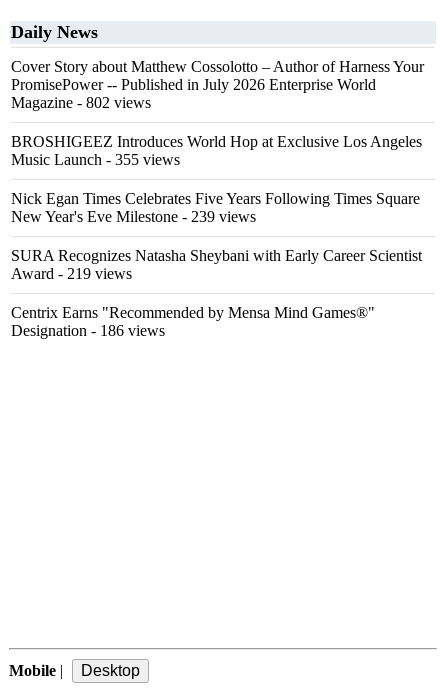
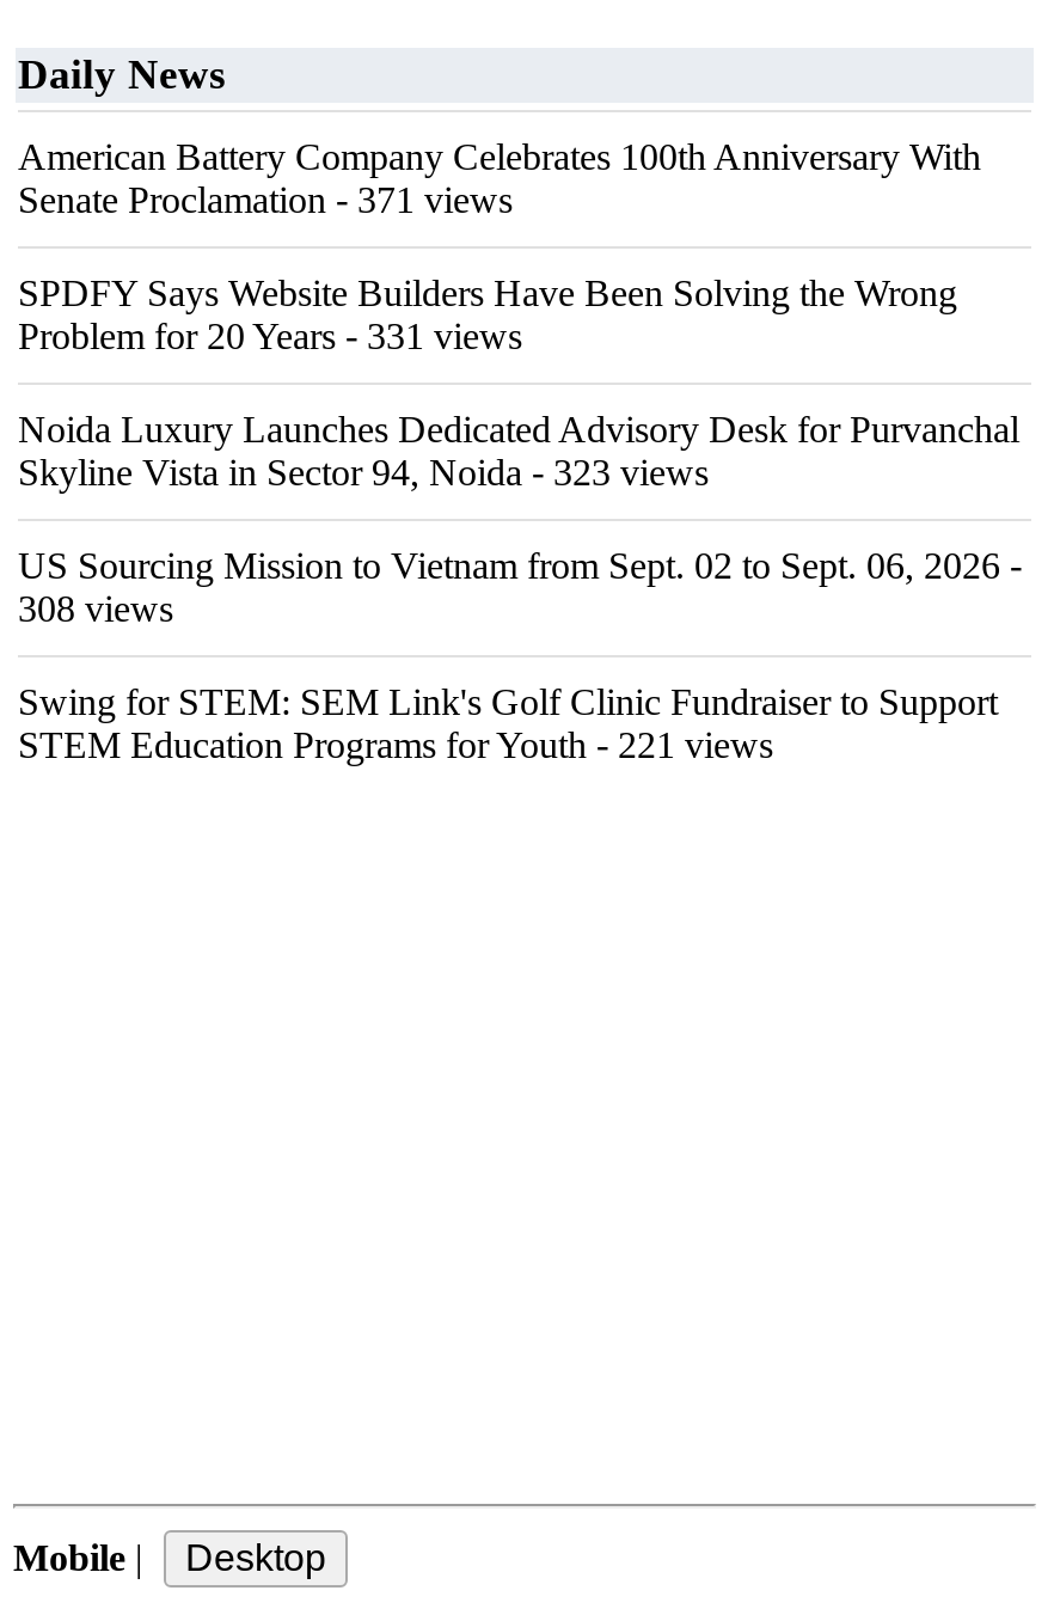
[11,58,424,111] Cover Story about Matthew Cossolotto – Author of Harness Your | PromisePower -- Published in July 2026 Enterprise World | Magazine - 802 views -> [18,136,981,220] American Battery Company Celebrates 100th Anniversary With | Senate Proclamation - 371 views
[11,133,422,168] BROSHIGEEZ Introduces World Hop at Exclusive Los Angeles | Music Launch - 355 views -> [18,273,957,356] SPDFY Says Website Builders Have Been Solving the Wrong | Problem for 20 Years - 331 views
[11,190,420,225] Nick Egan Times Celebrates Five Years Following Times Square | New Year's Eve Milestone - 239 views -> [18,409,1019,493] Noida Luxury Launches Dedicated Advisory Desk for Purvanchal | Skyline Vista in Sector 94, Noida - 323 views
[11,247,422,282] SURA Recognizes Natasha Sheybani with Early Career Scientist | Award - 219 views -> [18,545,1022,629] US Sourcing Mission to Vietnam from Sept. 02 to Sept. 06, 2026 - | 308 views
[11,304,375,339] Centrix Earns "Recommended by Mensa Mind Games®" | Designation - 186 views -> [18,681,998,765] Swing for STEM: SEM Link's Golf Clinic Fundraiser to Support | STEM Education Programs for Youth - 221 views

